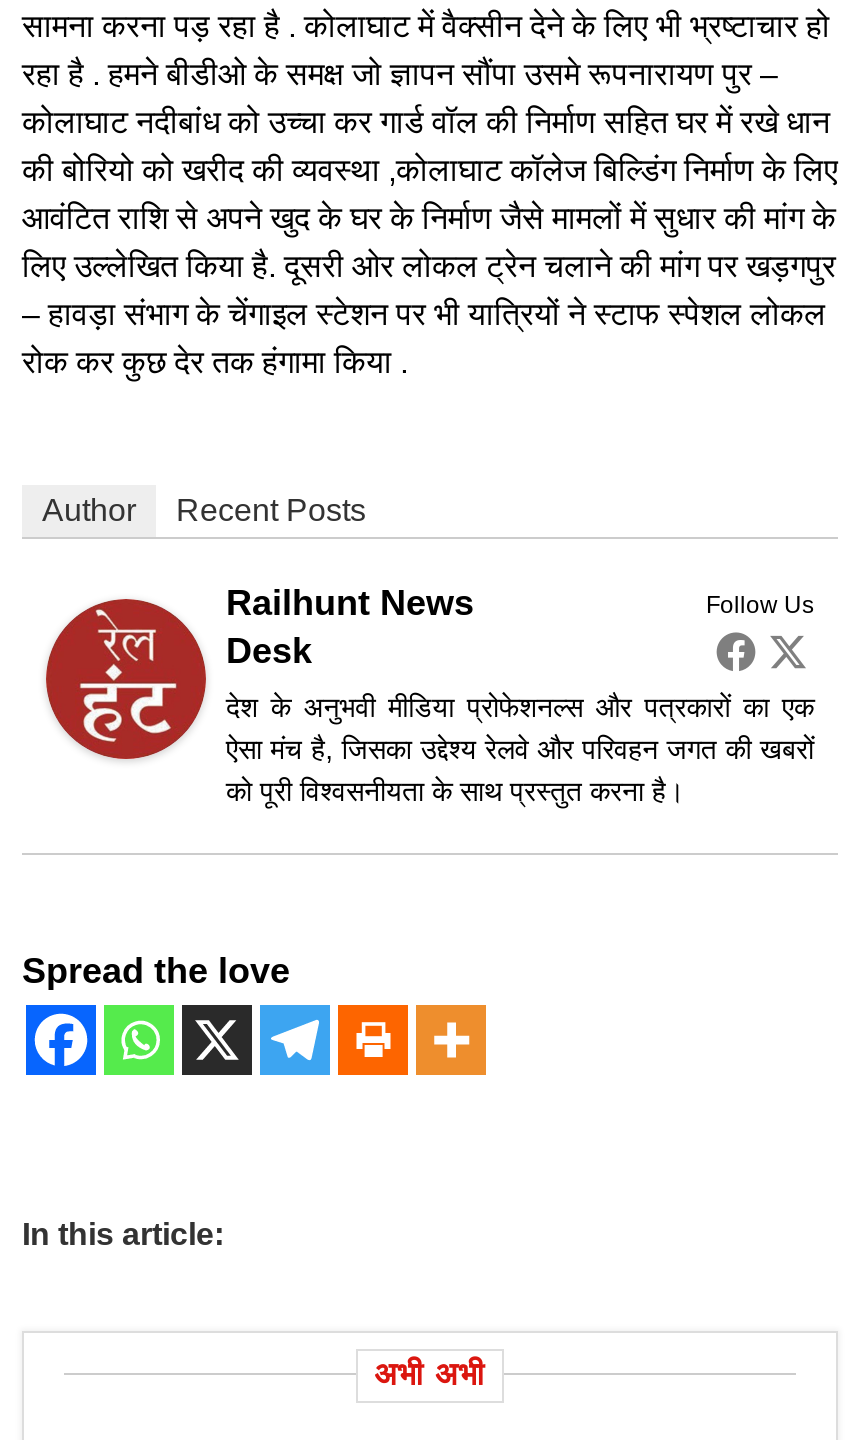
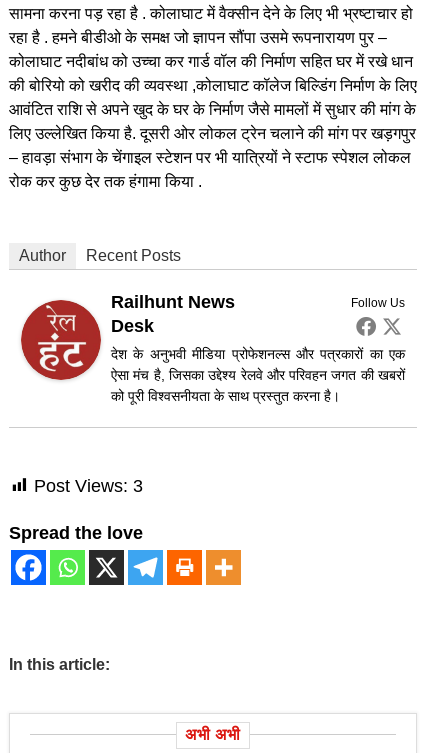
none -> [34,476,143,496] Post Views: 3

